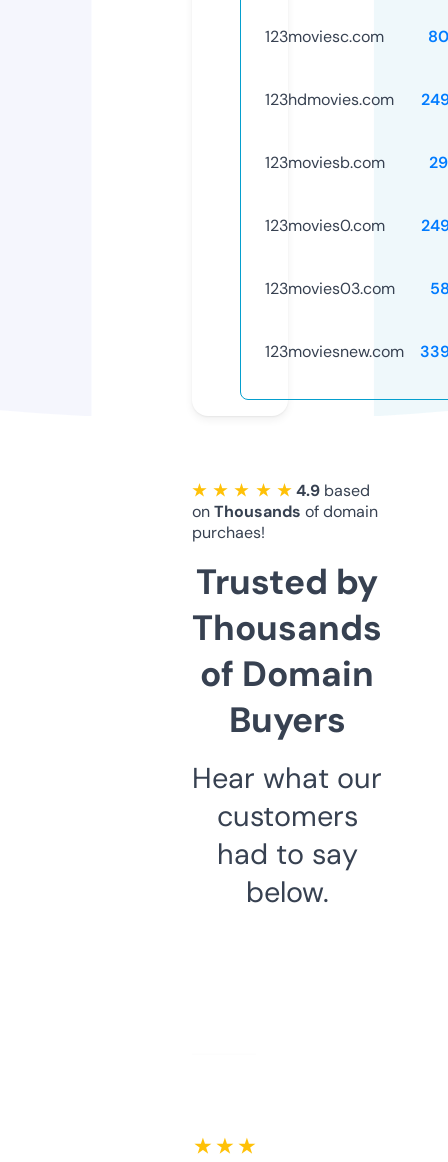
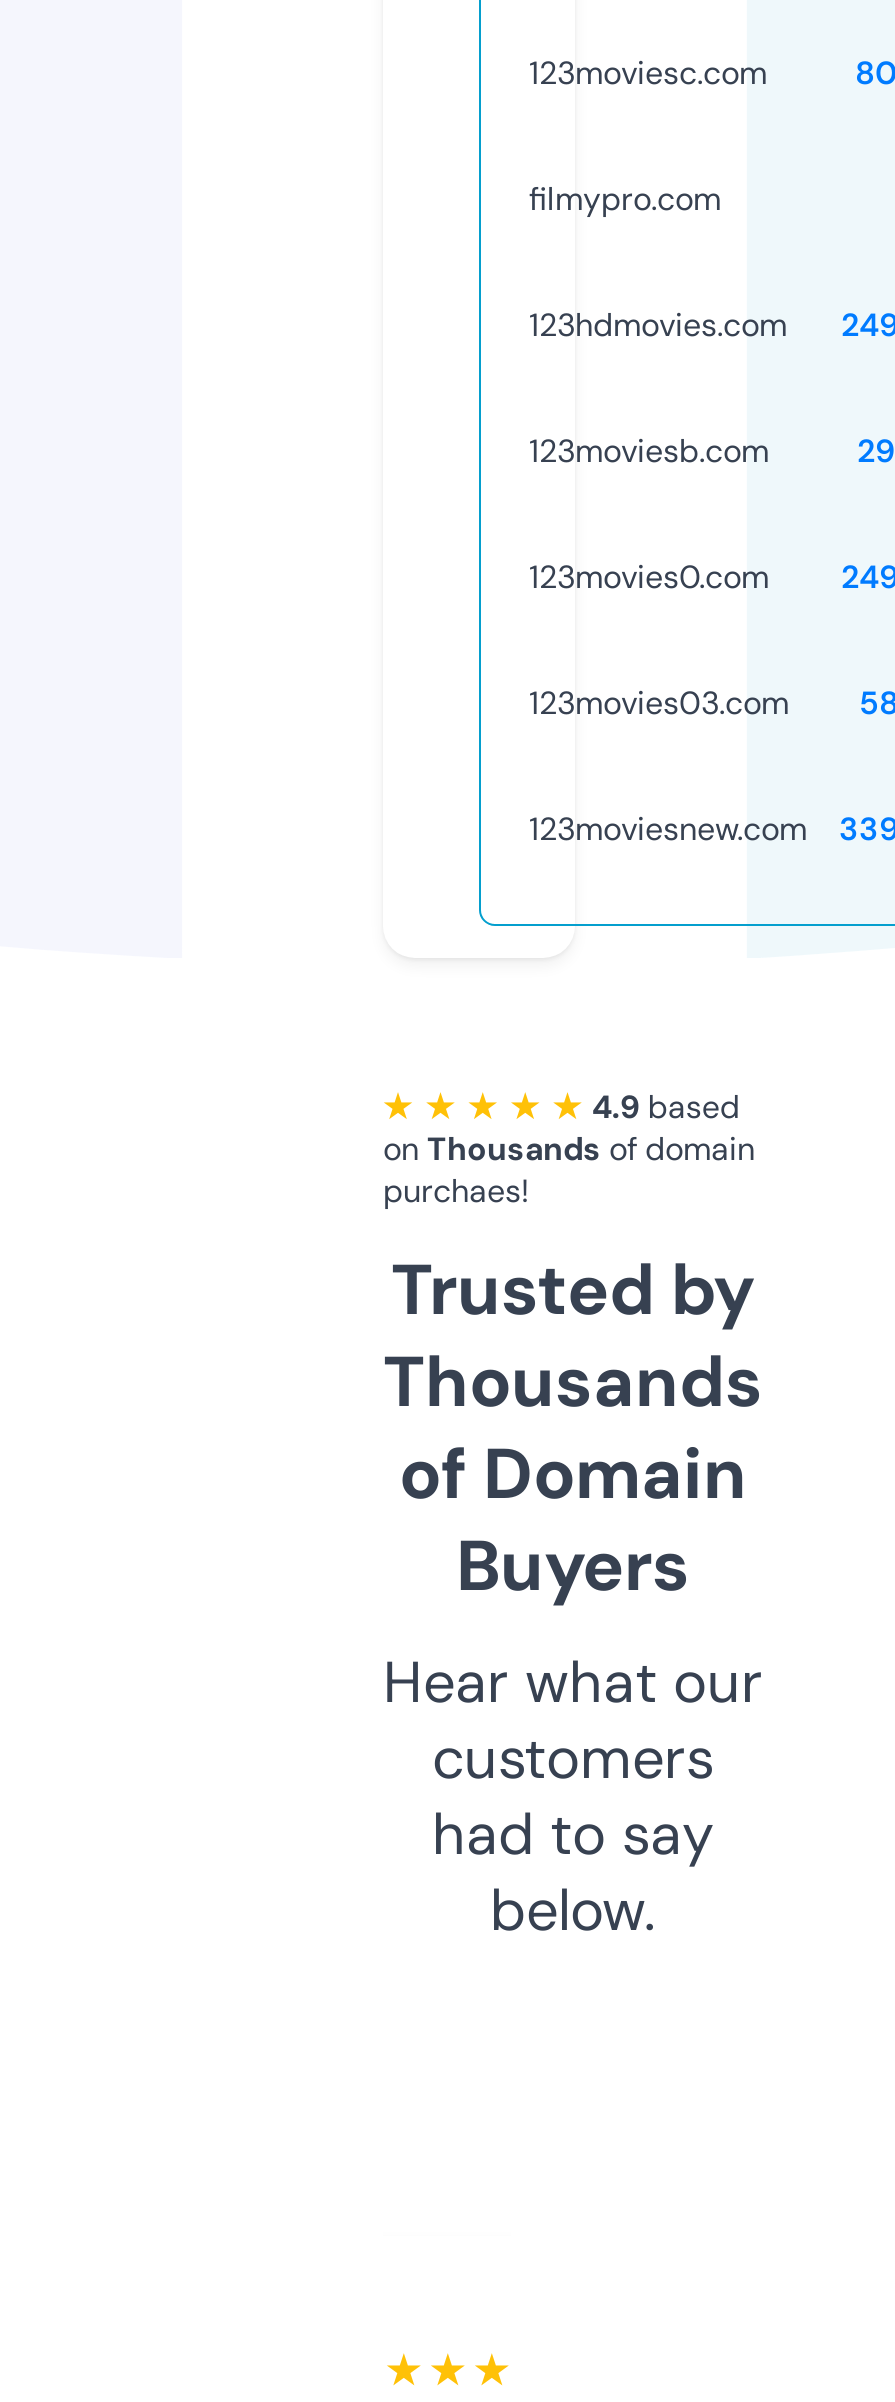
none -> [529,178,721,220] filmypro.com
moved [192,89,404,911] -> [383,304,807,1948]: 123hdmovies.com | 123moviesb.com | 123movies0.com | ... | had to say | below.

